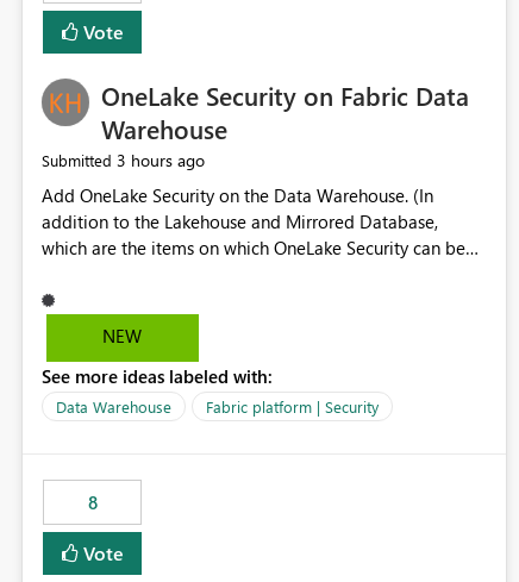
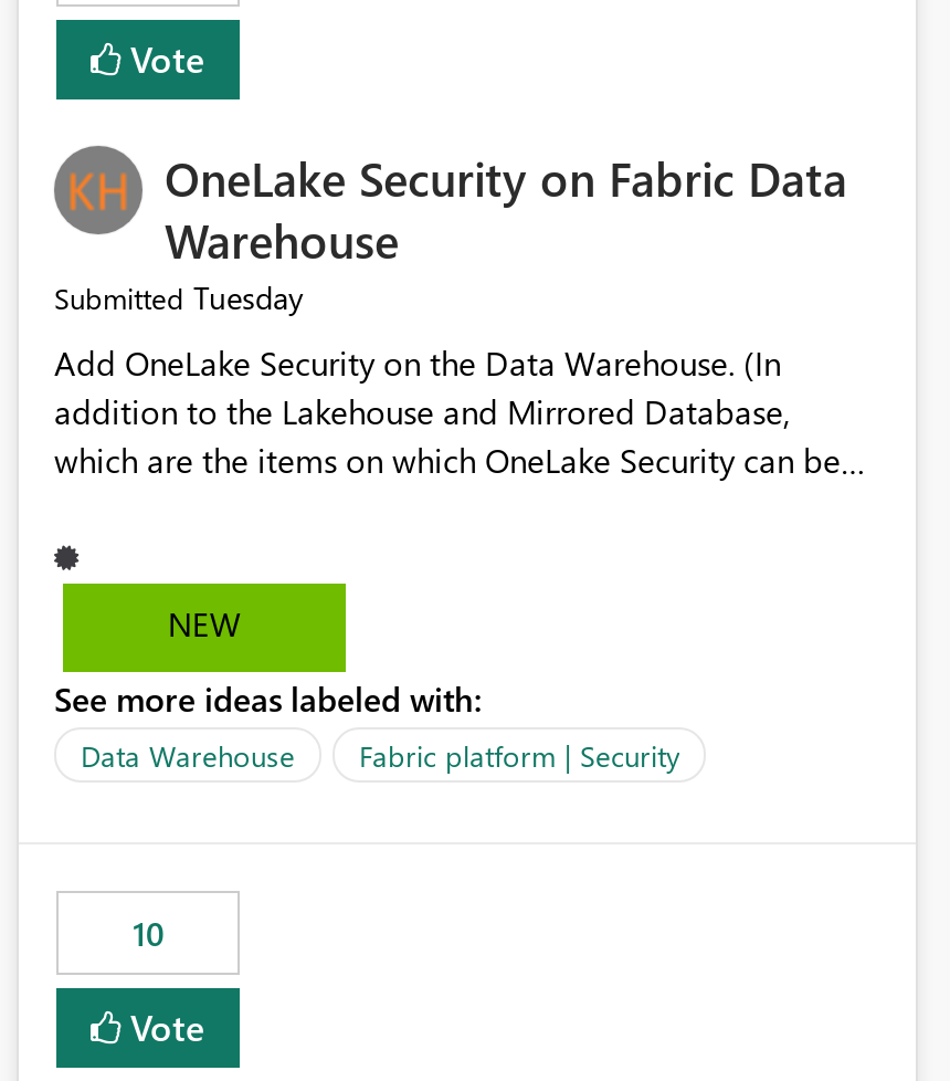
[42,149,205,172] Submitted 3 hours ago -> [54,277,304,319] Submitted Tuesday
[87,491,97,515] 8 -> [133,912,163,956] 10

